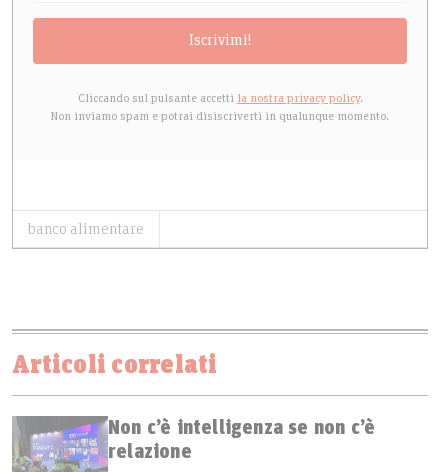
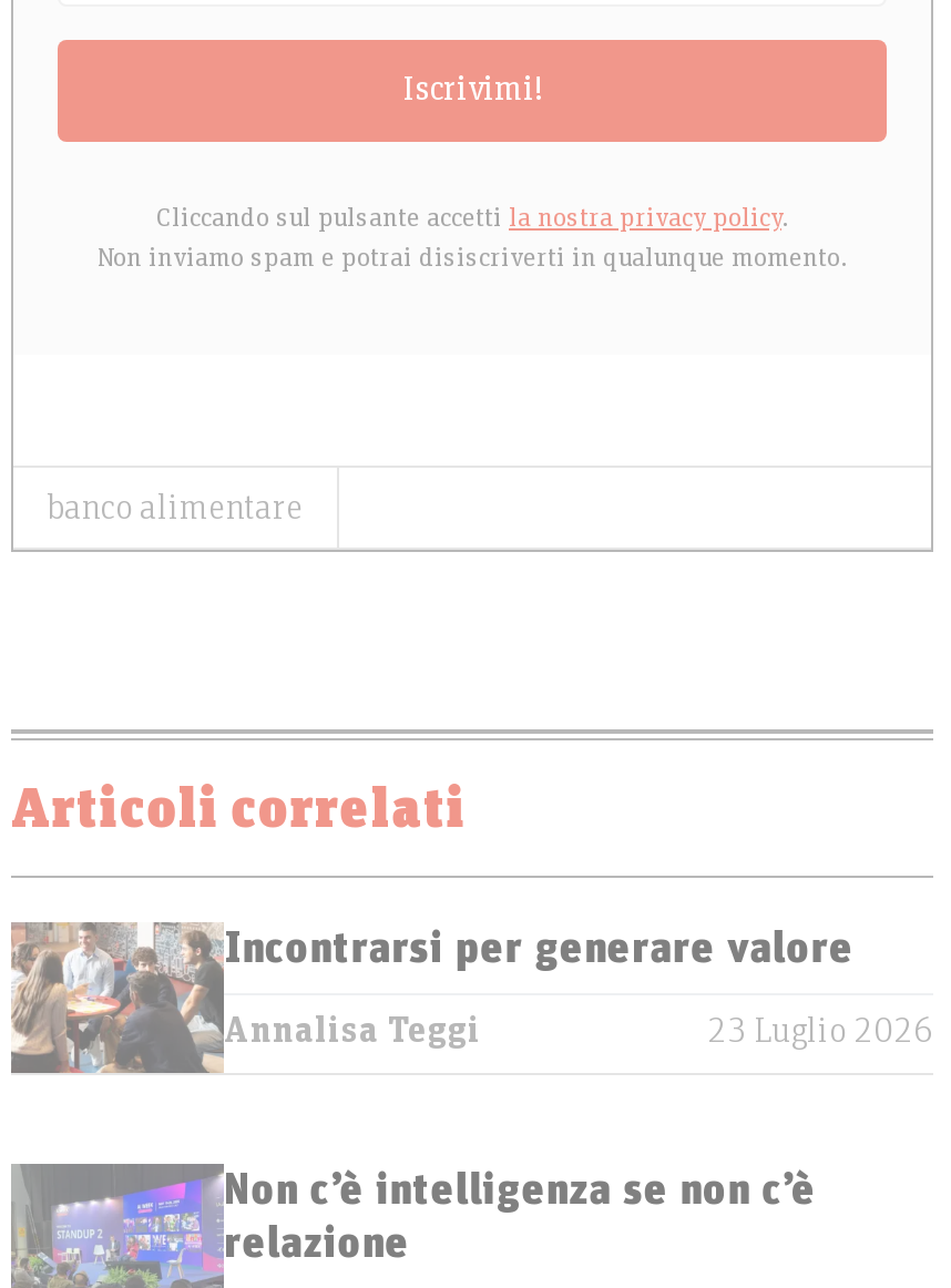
none -> [11,920,933,1082] [image] | Incontrarsi per generare valore | Annalisa Teggi | 23 Luglio 2026

